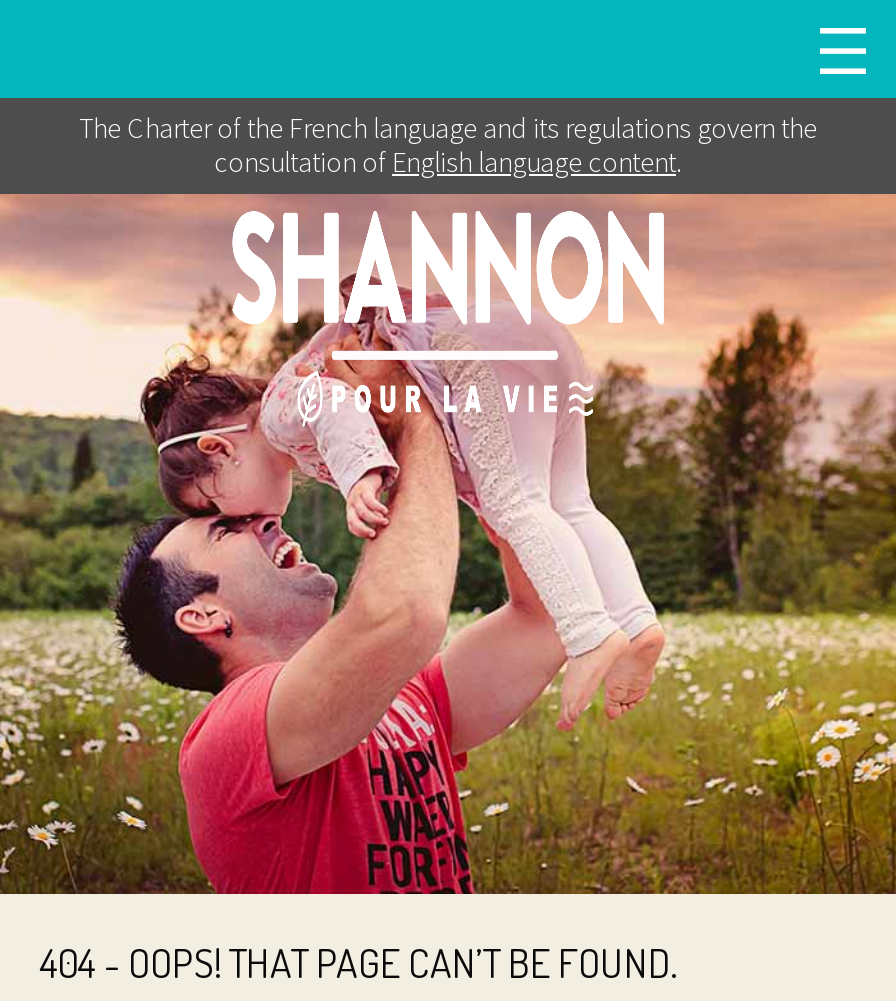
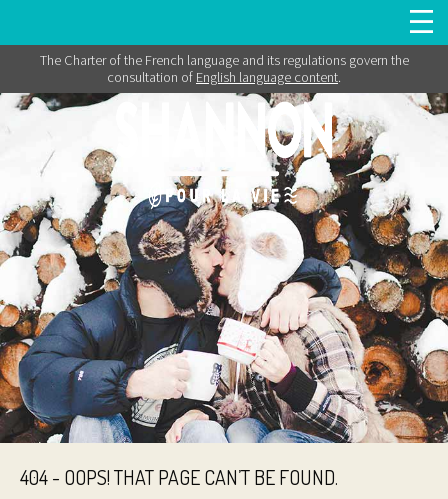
[6,192,890,896] [image] -> [3,92,445,444] [image]

